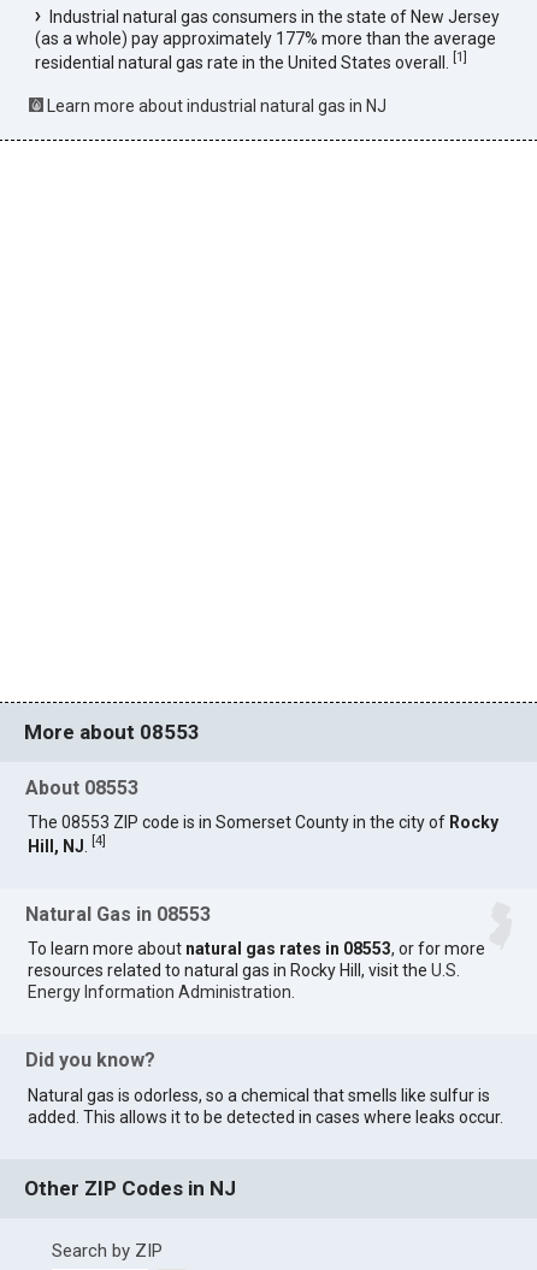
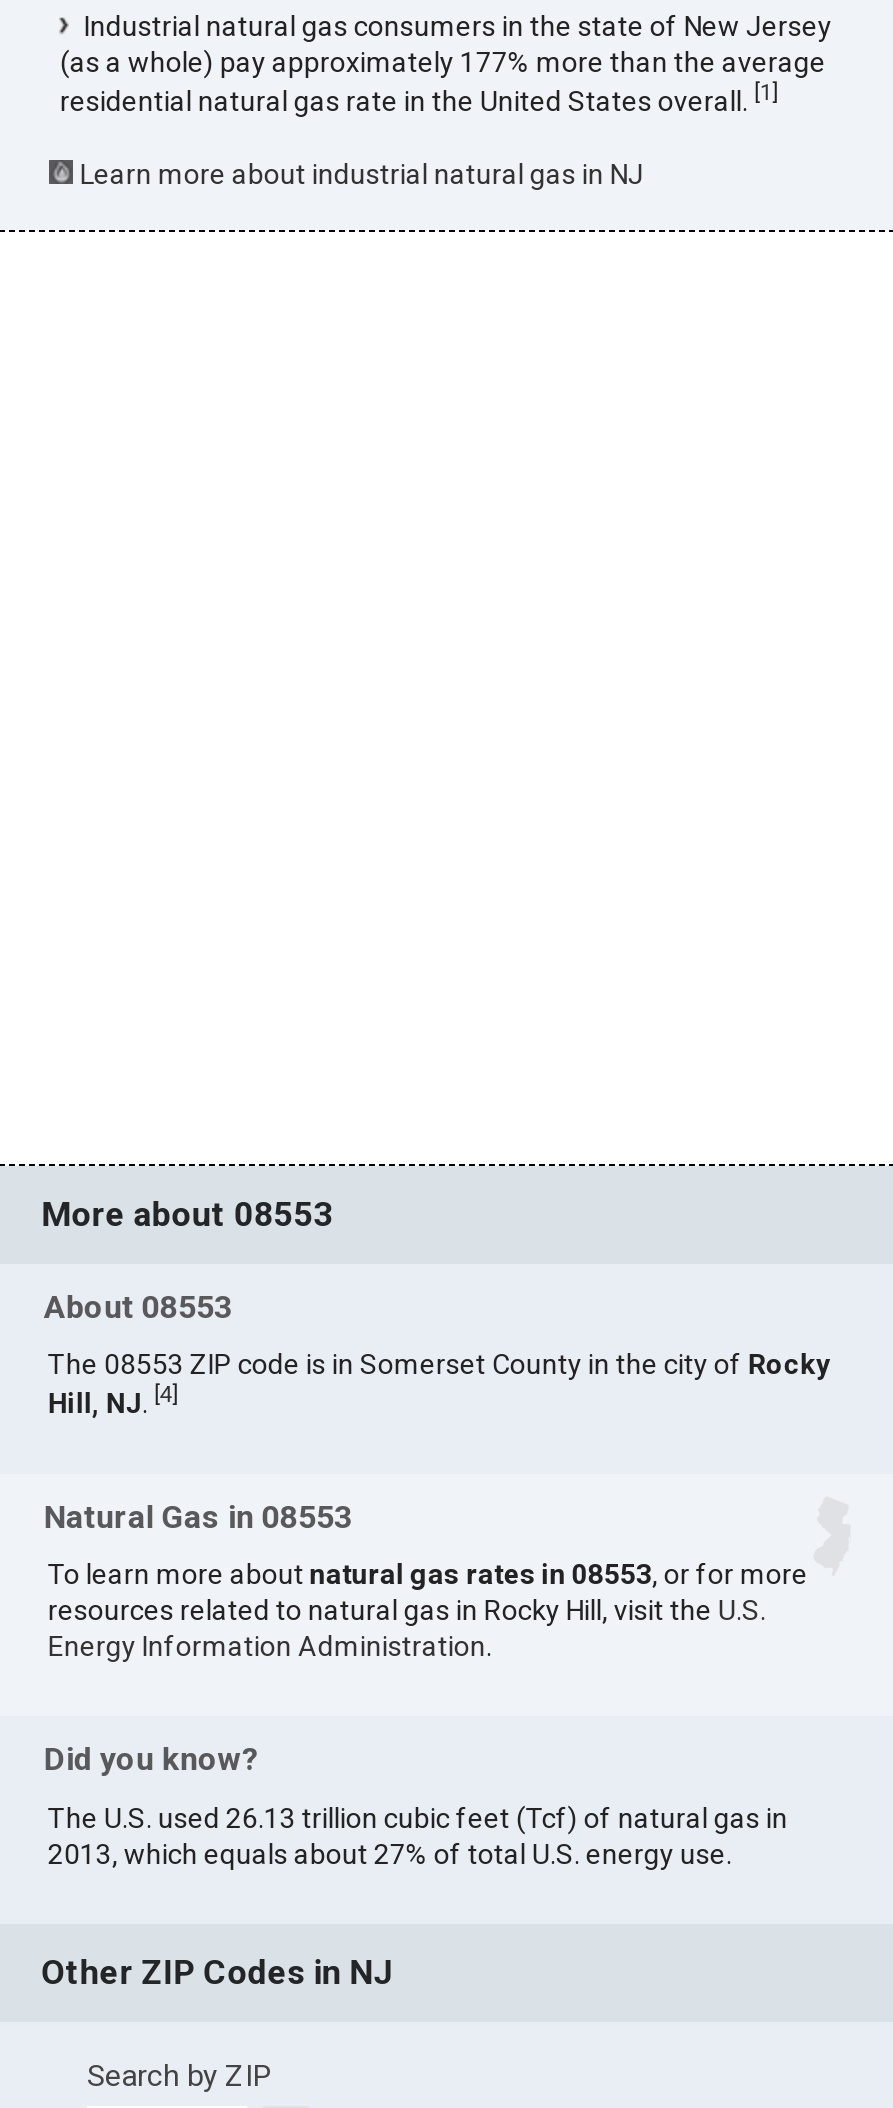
[28,1085,504,1126] Natural gas is odorless, so a chemical that smells like sulfur is | added. This allows it to be detected in cases where leaks occur. -> [48,1801,788,1869] The U.S. used 26.13 trillion cubic feet (Tcf) of natural gas in | 2013, which equals about 27% of total U.S. energy use.

